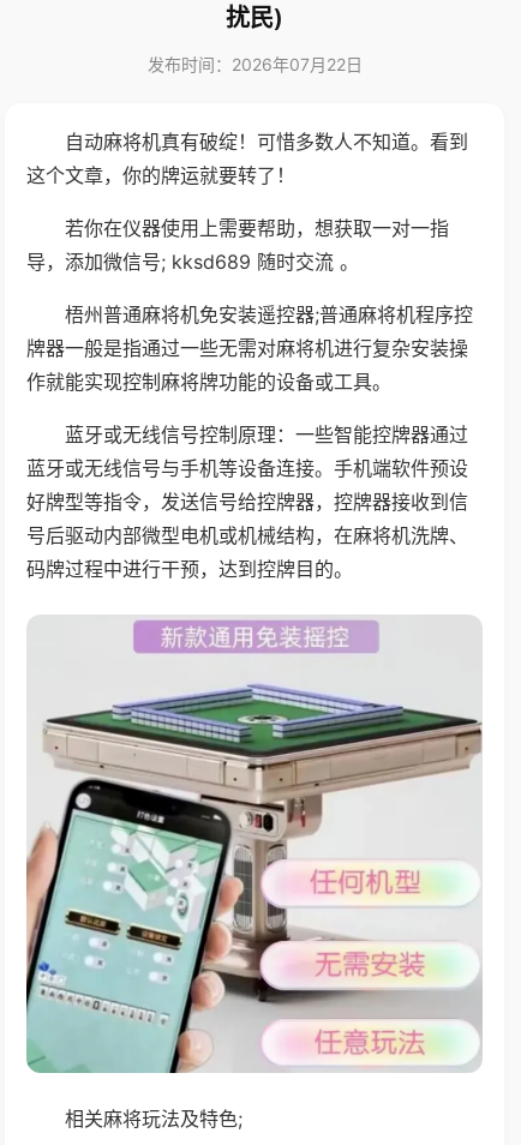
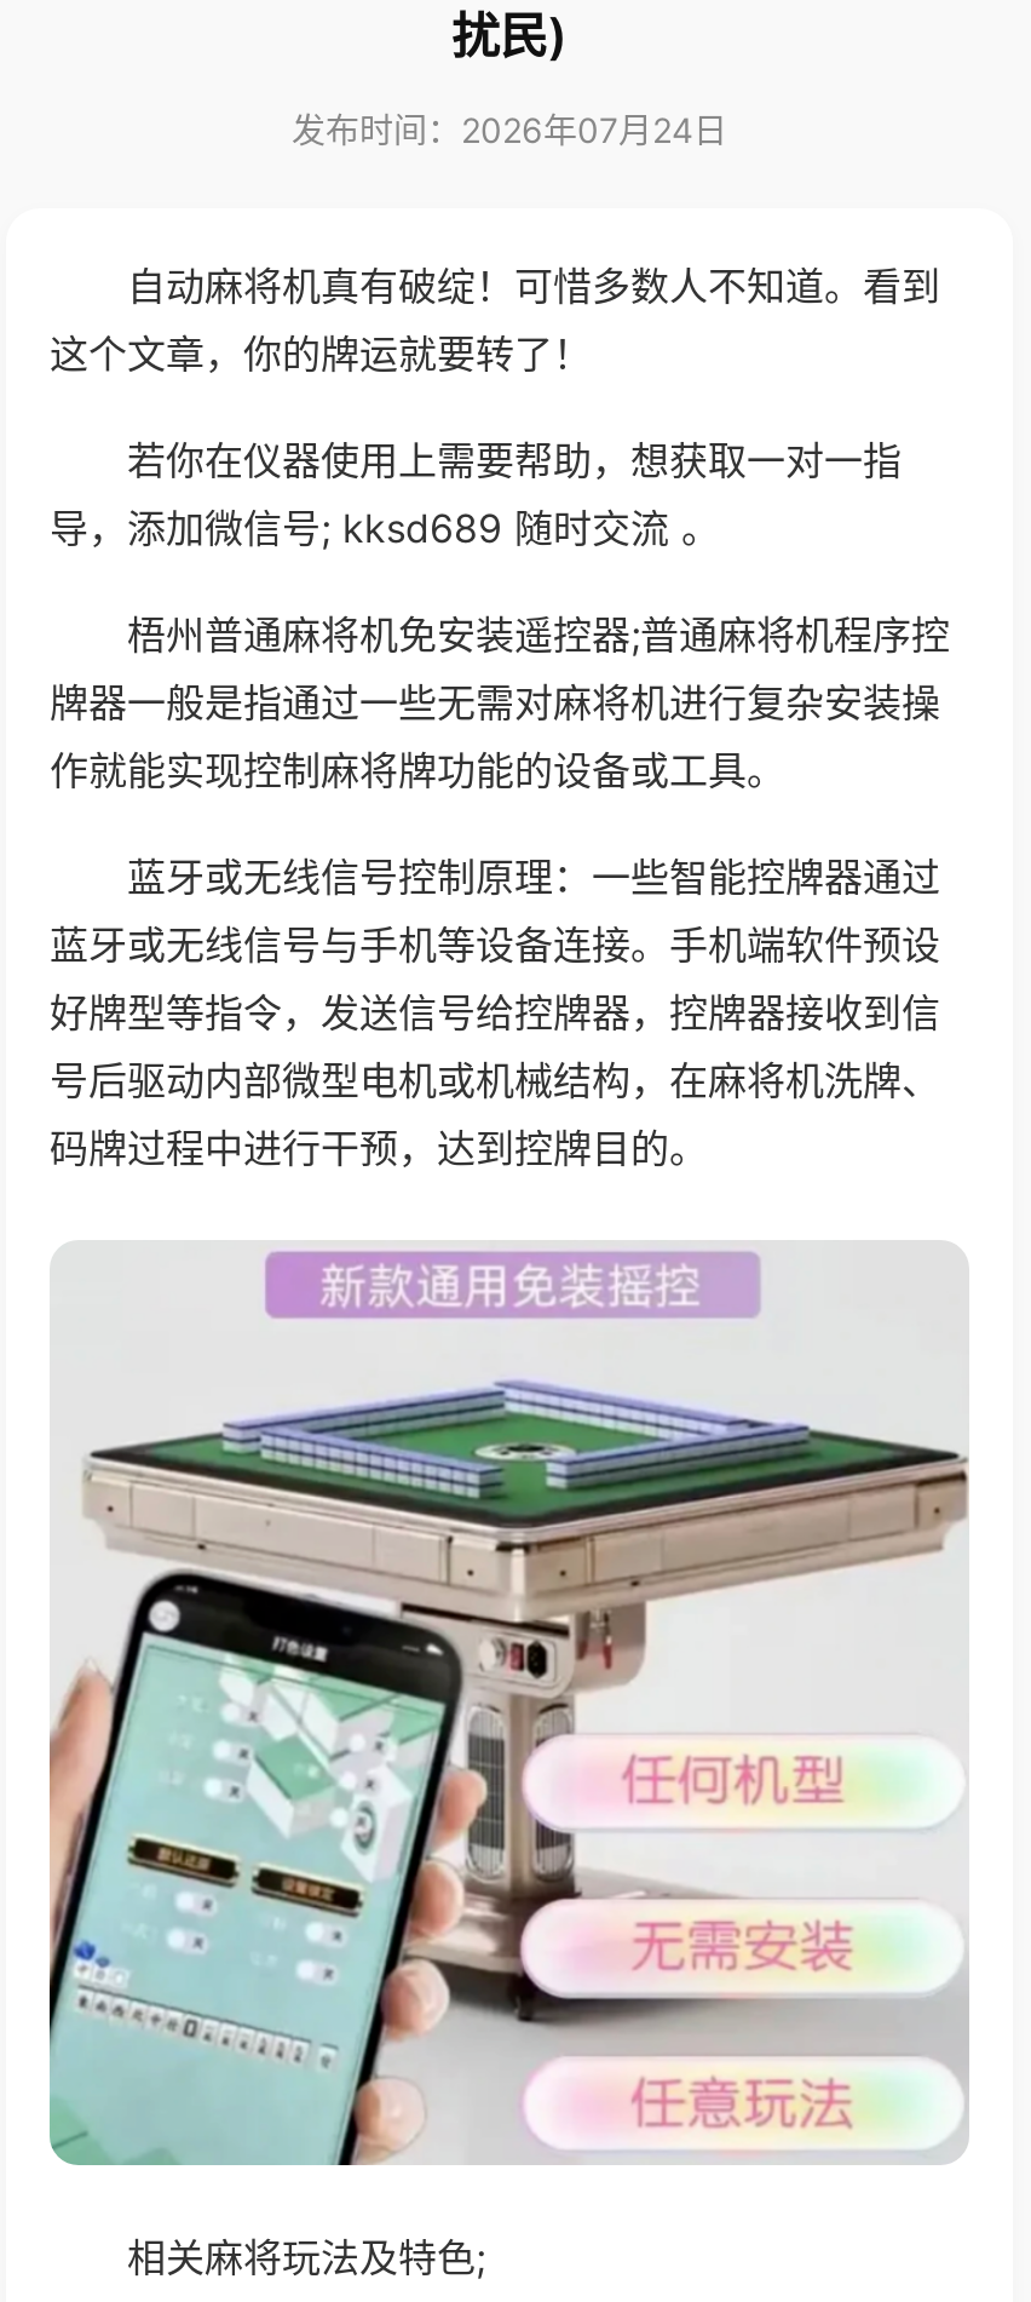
[147,54,362,74] 发布时间：2026年07月22日 -> [292,109,727,150] 发布时间：2026年07月24日

